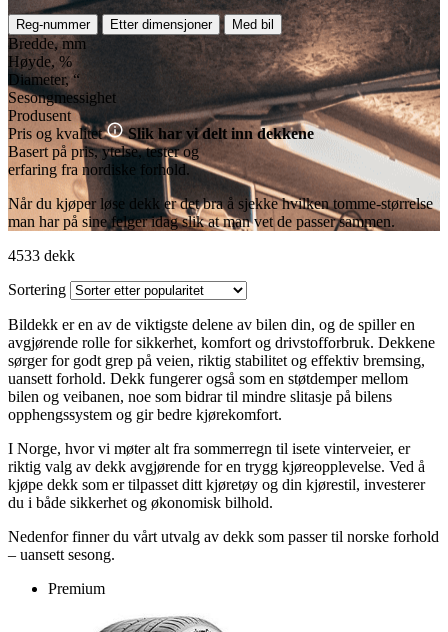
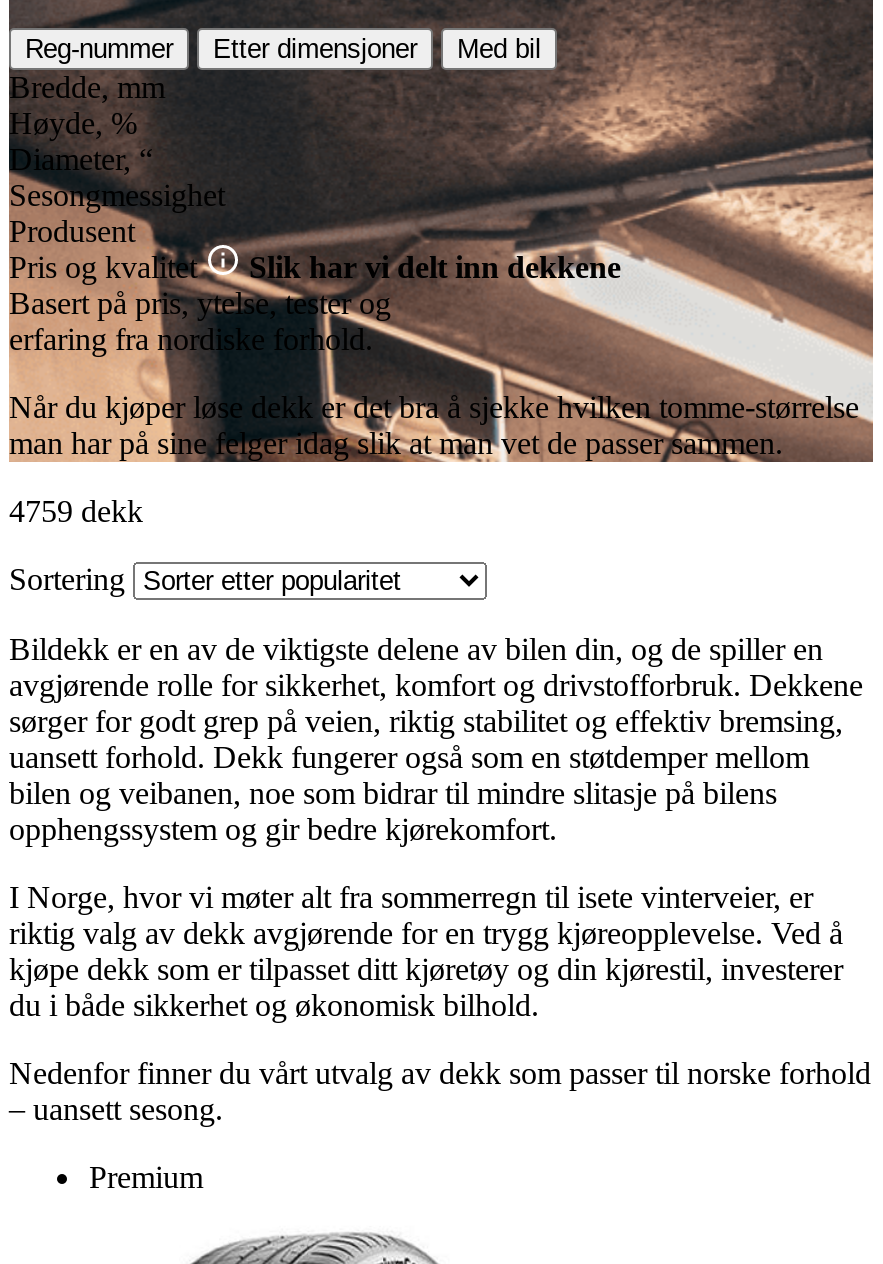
[8,247,75,264] 4533 dekk -> [9,494,143,528] 4759 dekk

